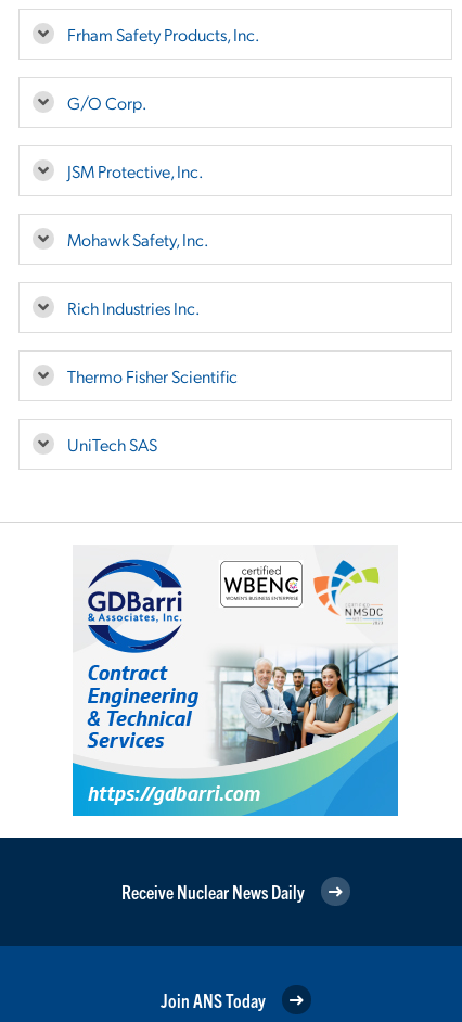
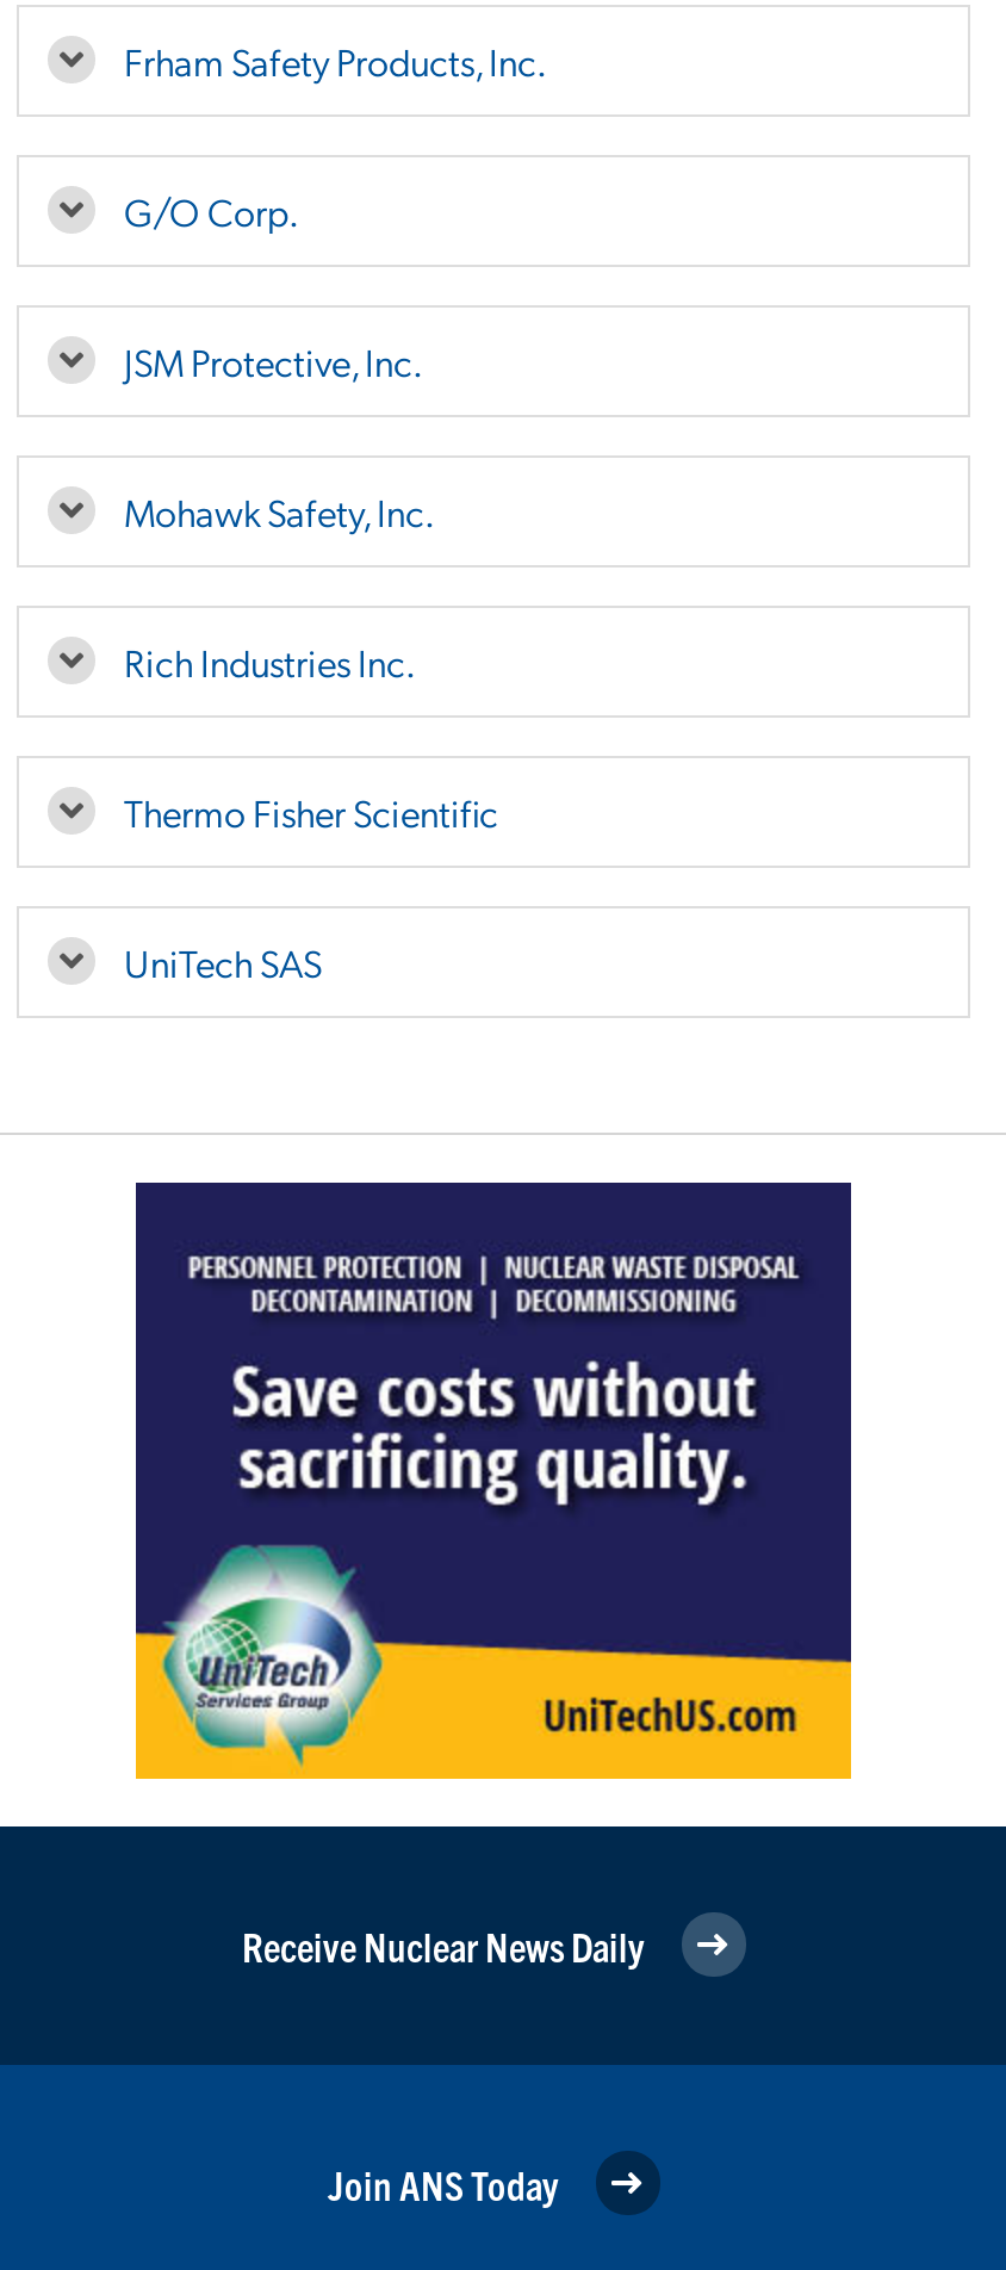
[72,545,399,817] [image] -> [133,1180,853,1781] [image]

